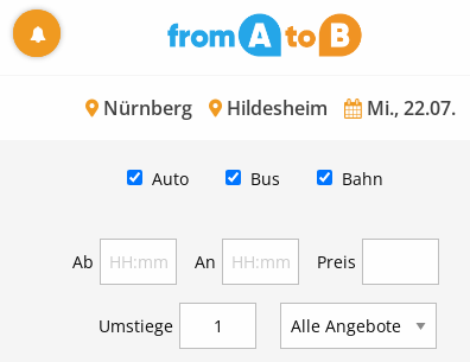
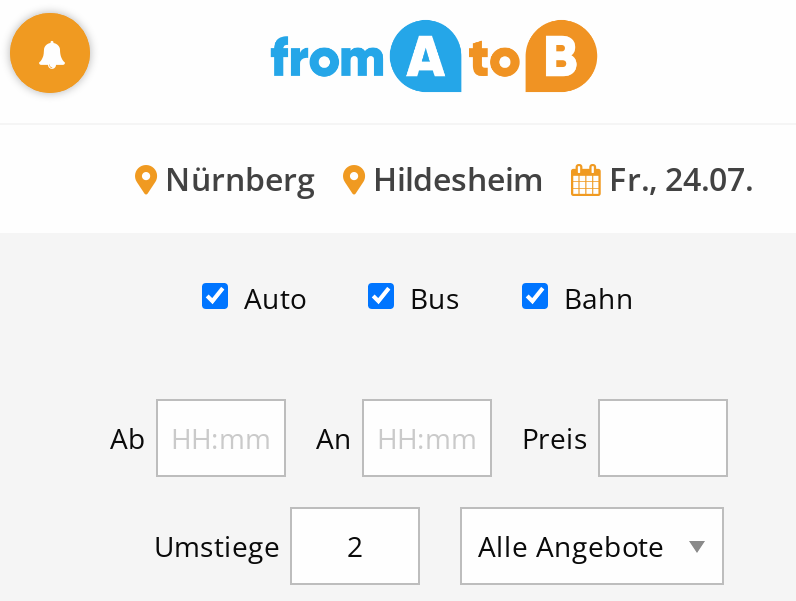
[99,94,456,120] Nürnberg Hildesheim Mi., 22.07. -> [157,156,753,200] Nürnberg Hildesheim Fr., 24.07.

